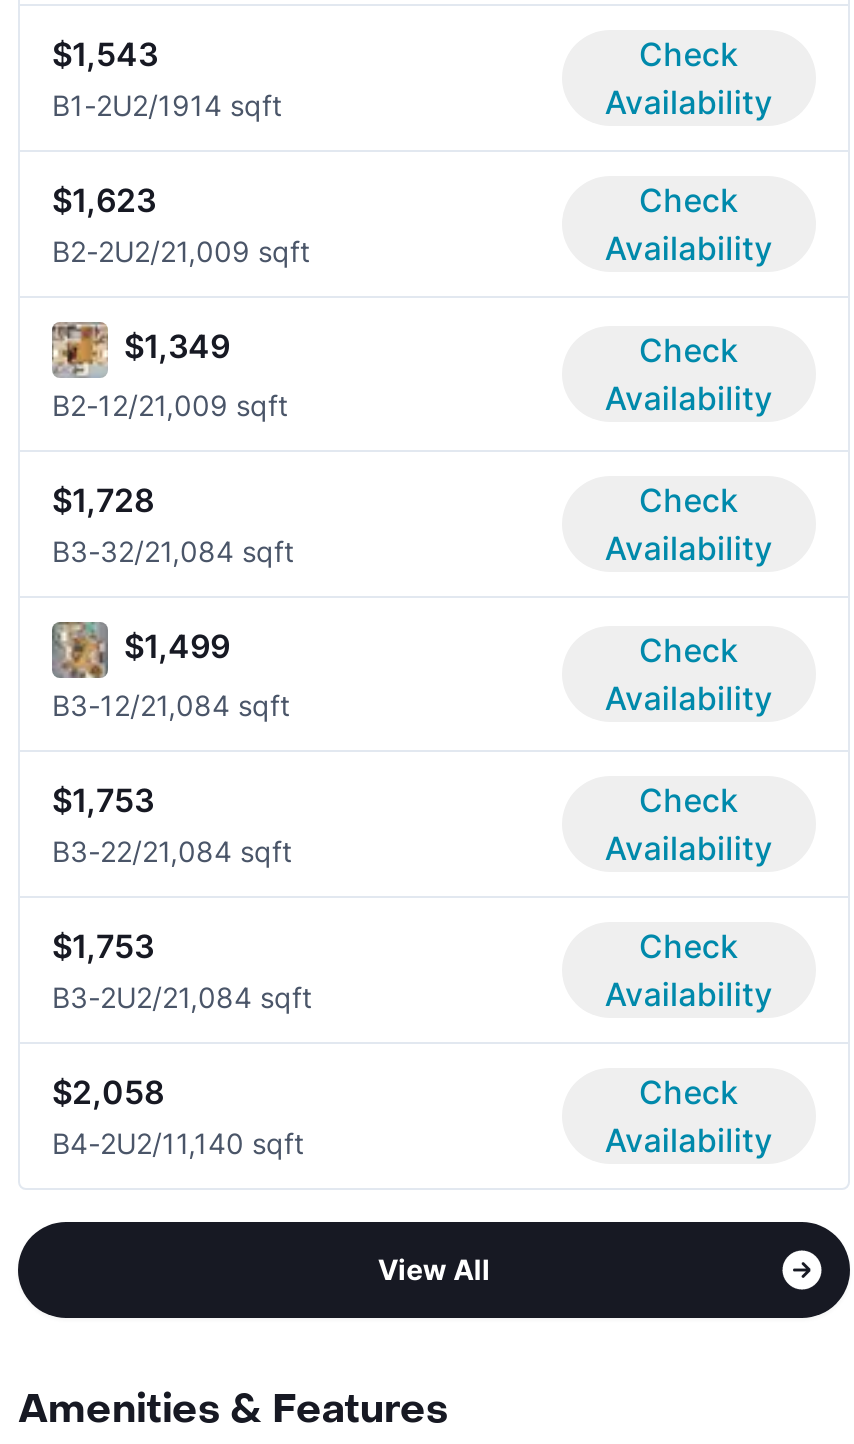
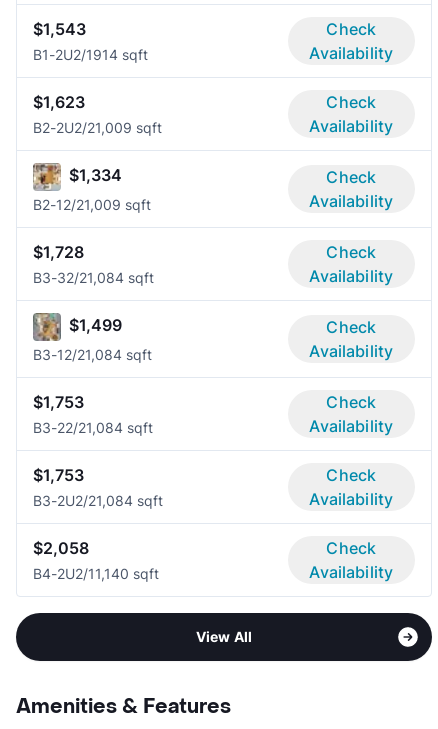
[124,325,230,365] $1,349 -> [69,164,122,184] $1,334

